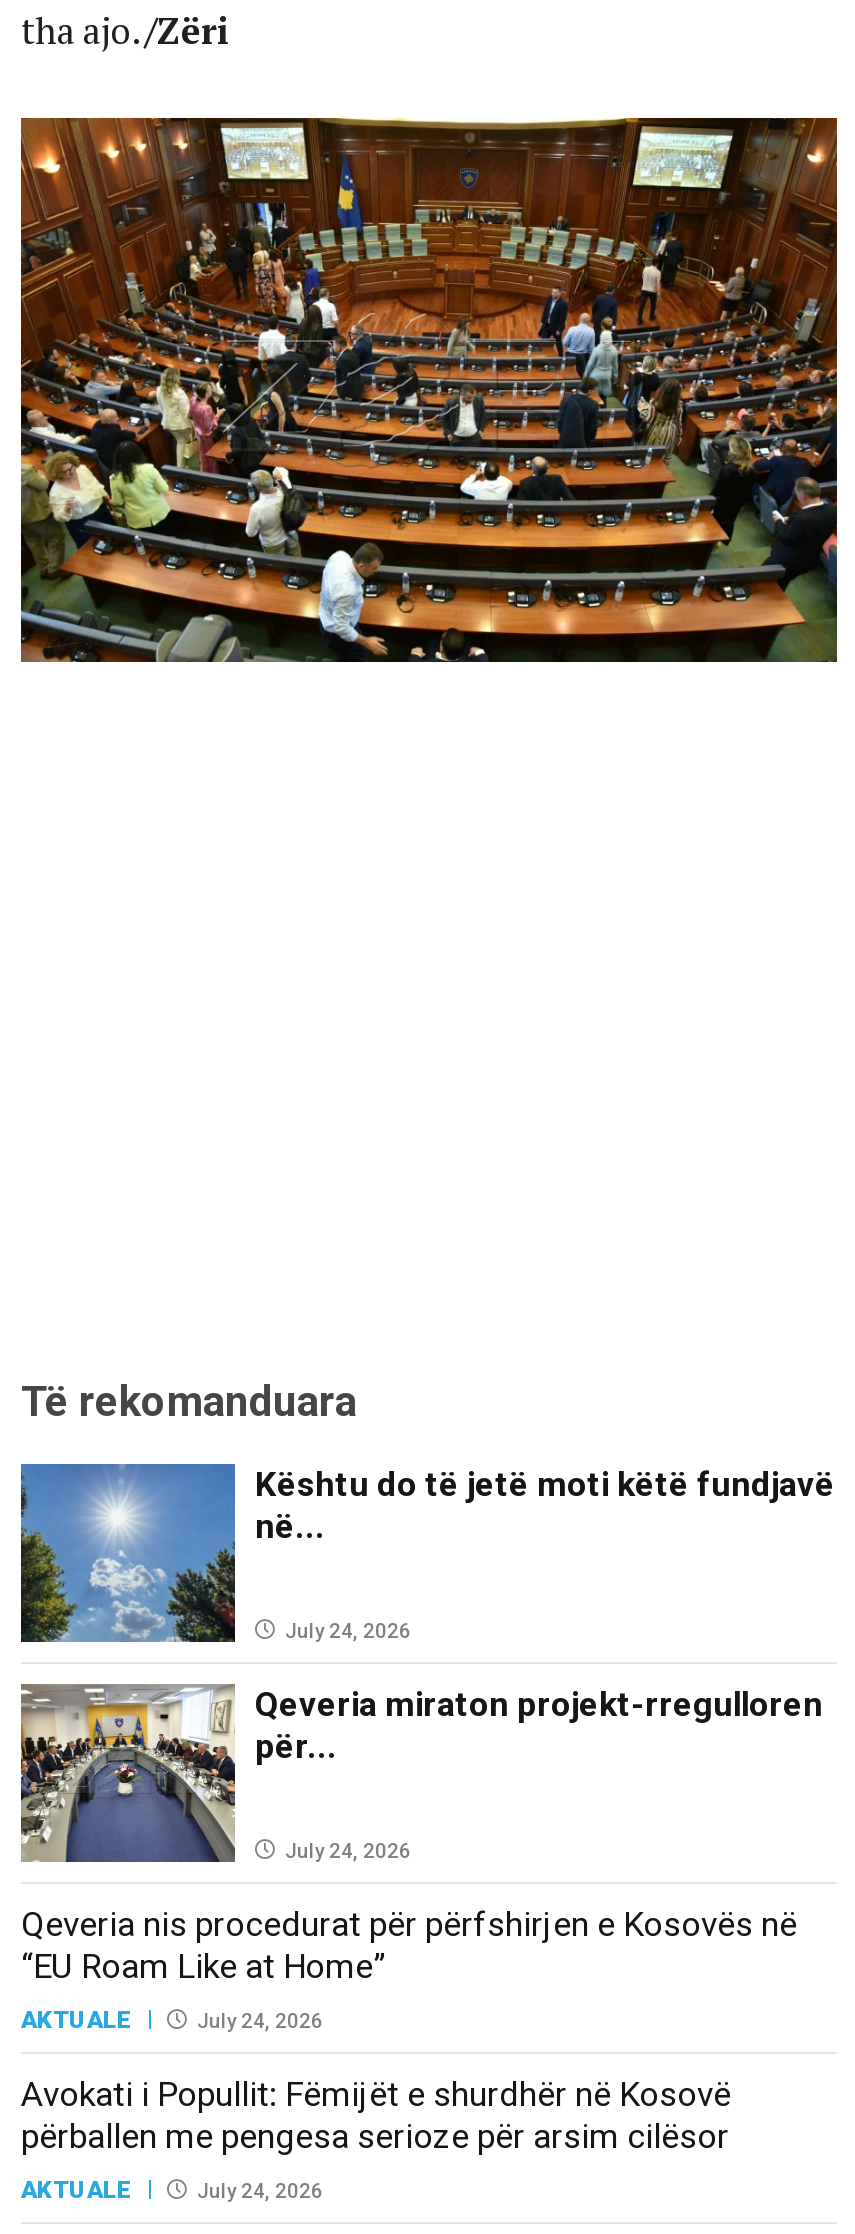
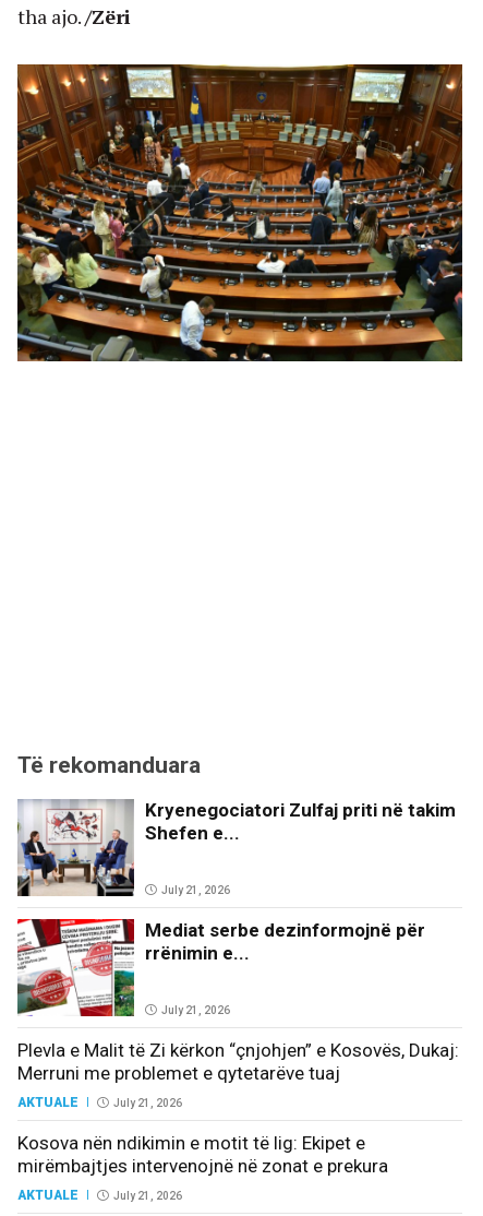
[19,1463,835,1642] [image] | Kështu do të jetë moti këtë fundjavë | në... -> [17,799,456,896] [image] | Kryenegociatori Zulfaj priti në takim | Shefen e...
[285,1620,411,1642] July 24, 2026 -> [161,884,230,896] July 21, 2026
[19,1682,823,1864] [image] | Qeveria miraton projekt-rregulloren | për... -> [17,918,425,1017] [image] | Mediat serbe dezinformojnë për | rrënimin e...
[285,1840,411,1862] July 24, 2026 -> [161,1004,230,1016] July 21, 2026
[21,1904,797,1986] Qeveria nis procedurat për përfshirjen e Kosovës në | “EU Roam Like at Home” -> [17,1039,459,1084] Plevla e Malit të Zi kërkon “çnjohjen” e Kosovës, Dukaj: | Merruni me problemet e qytetarëve tuaj
[197,2010,323,2032] July 24, 2026 -> [113,1097,182,1109] July 21, 2026
[21,2074,731,2156] Avokati i Popullit: Fëmijët e shurdhër në Kosovë | përballen me pengesa serioze për arsim cilësor -> [17,1132,388,1177] Kosova nën ndikimin e motit të lig: Ekipet e | mirëmbajtjes intervenojnë në zonat e prekura
[197,2180,323,2202] July 24, 2026 -> [113,1190,182,1202] July 21, 2026

